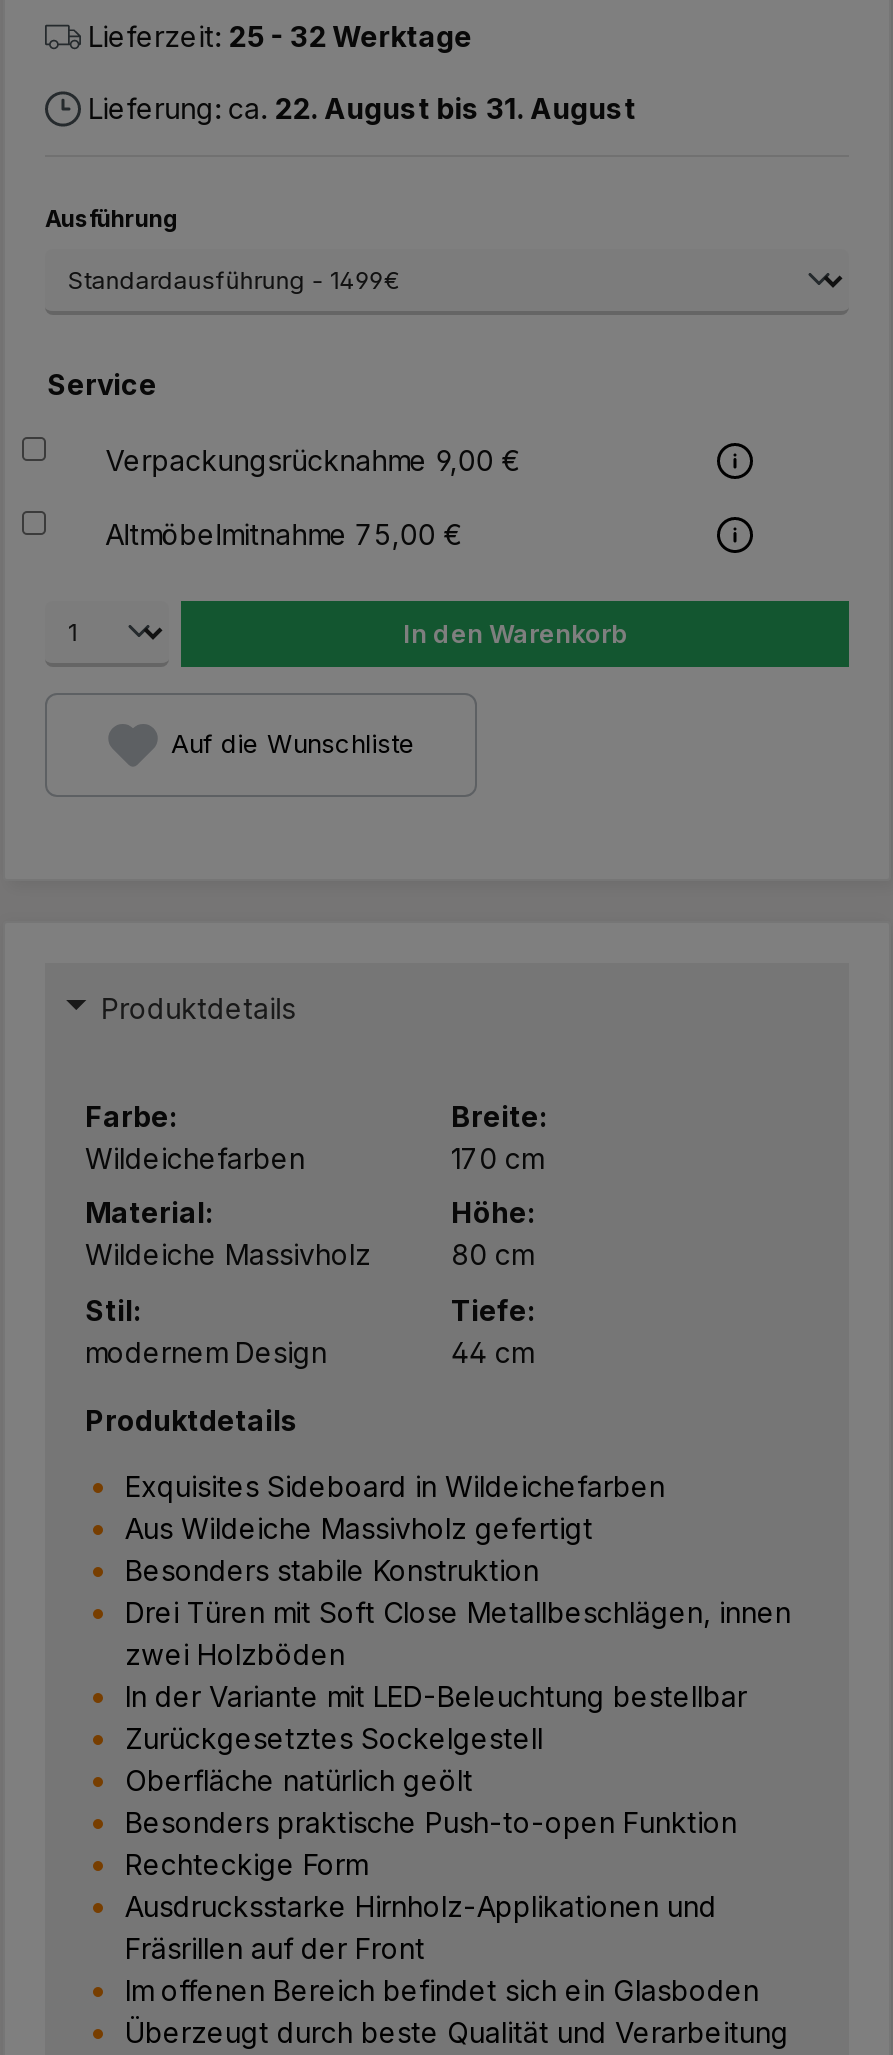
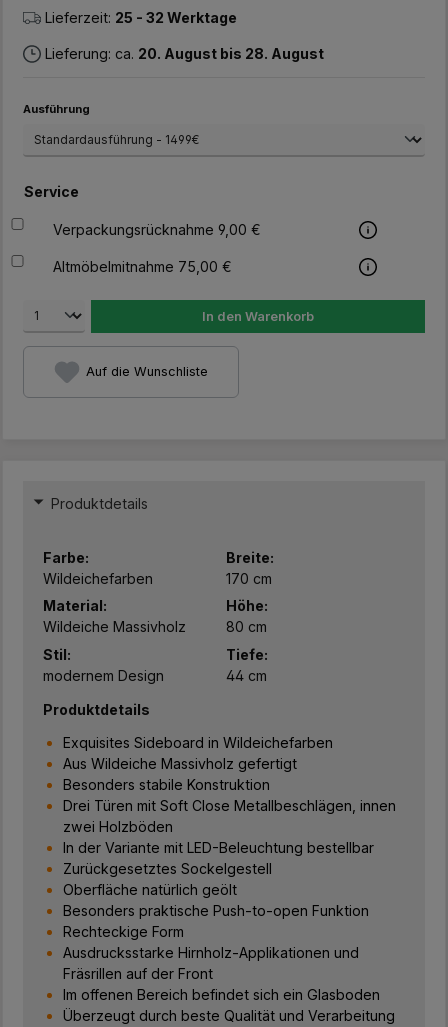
[80,91,636,125] Lieferung: ca. 22. August bis 31. August -> [41,45,324,62] Lieferung: ca. 20. August bis 28. August

